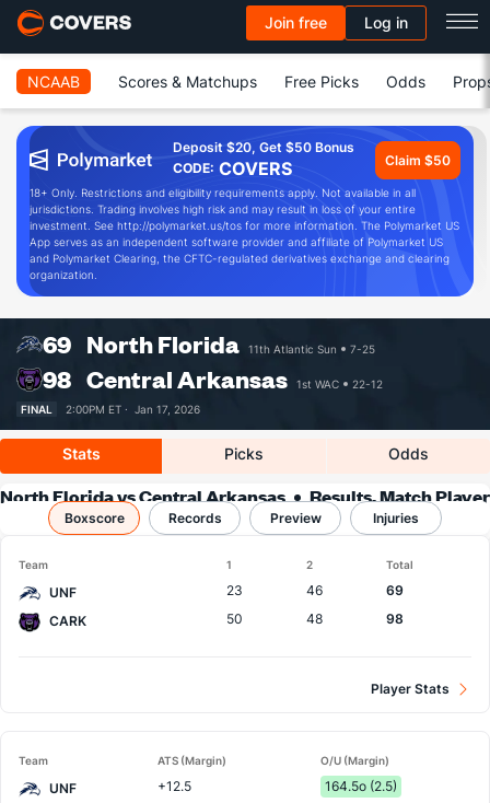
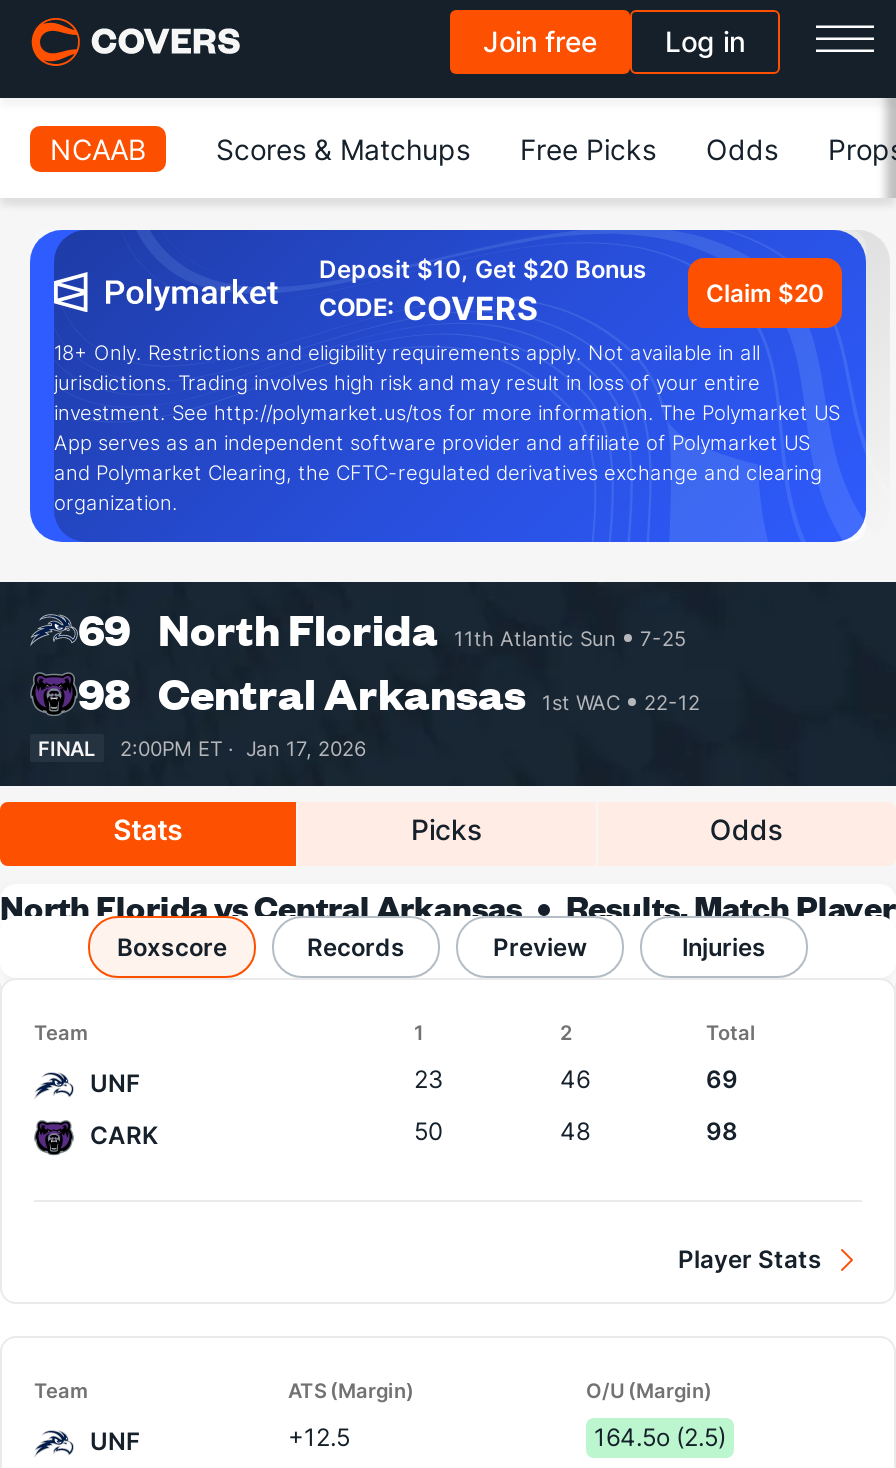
[173,139,354,155] Deposit $20, Get $50 Bonus -> [319,254,647,284] Deposit $10, Get $20 Bonus
[385,152,451,168] Claim $50 -> [706,277,824,307] Claim $20

